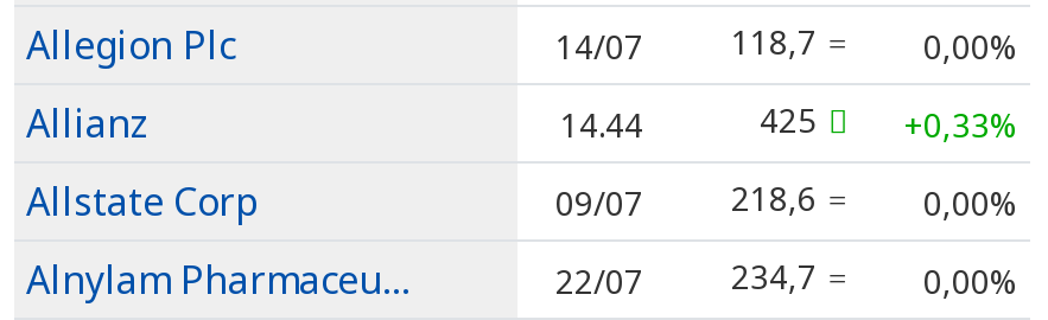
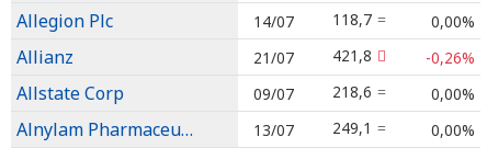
[560,102,643,147] 14.44 -> [253,47,294,68] 21/07
[760,97,817,142] 425 -> [332,45,372,66] 421,8
[904,102,1018,147] +0,33% -> [426,47,475,68] -0,26%
[555,258,643,303] 22/07 -> [253,119,294,140] 13/07
[731,254,817,299] 234,7 -> [332,117,372,138] 249,1

